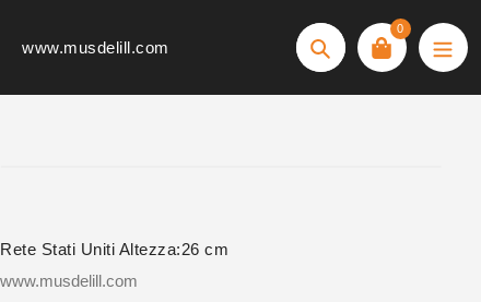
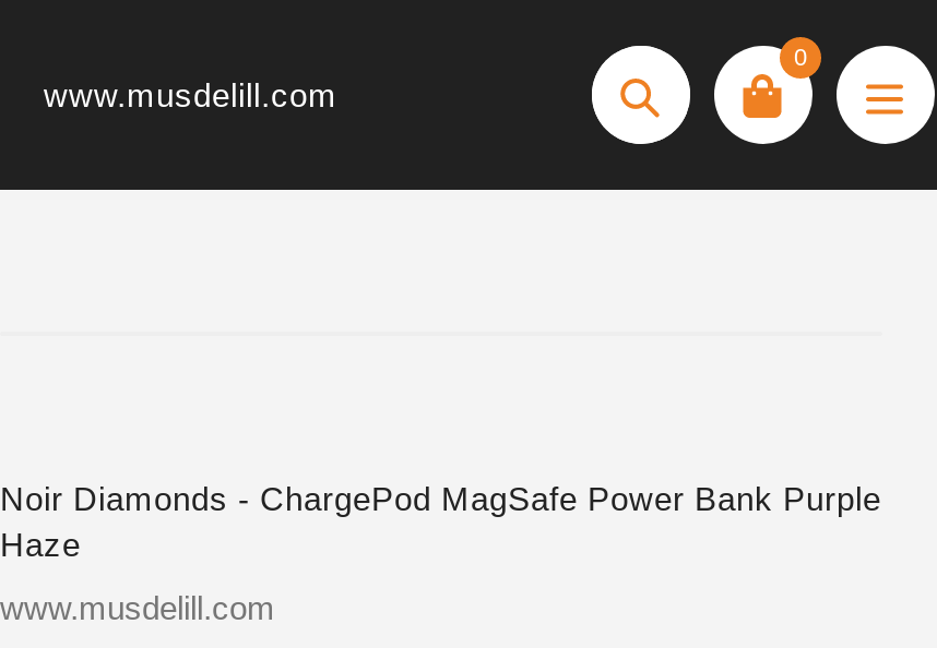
[0,240,228,258] Rete Stati Uniti Altezza:26 cm -> [0,480,881,563] Noir Diamonds - ChargePod MagSafe Power Bank Purple | Haze

